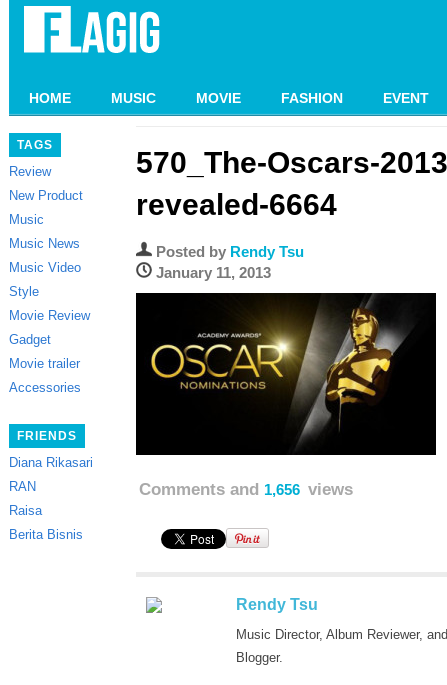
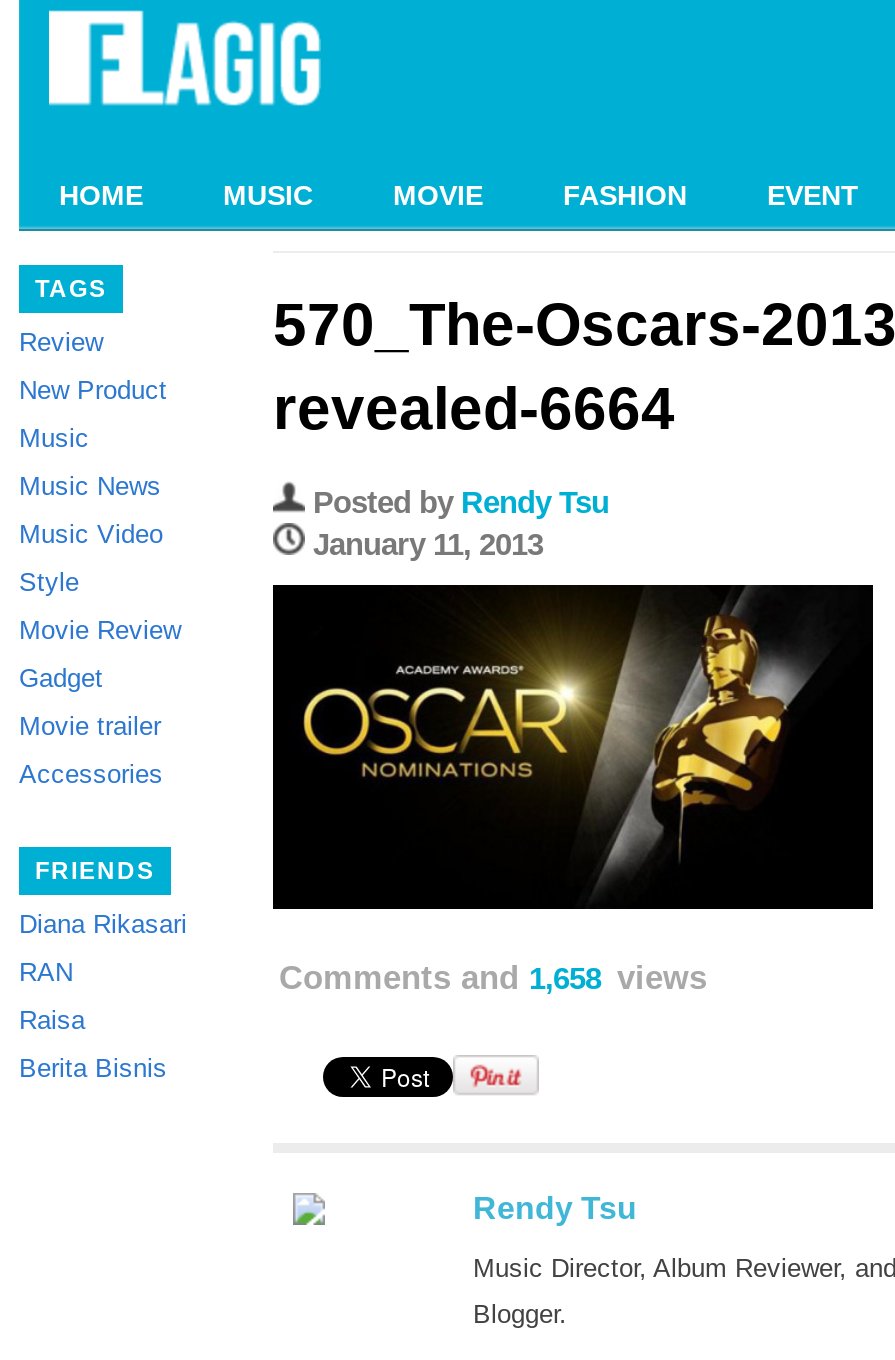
[139,480,353,499] Comments and 1,656 views -> [279,959,707,997] Comments and 1,658 views

